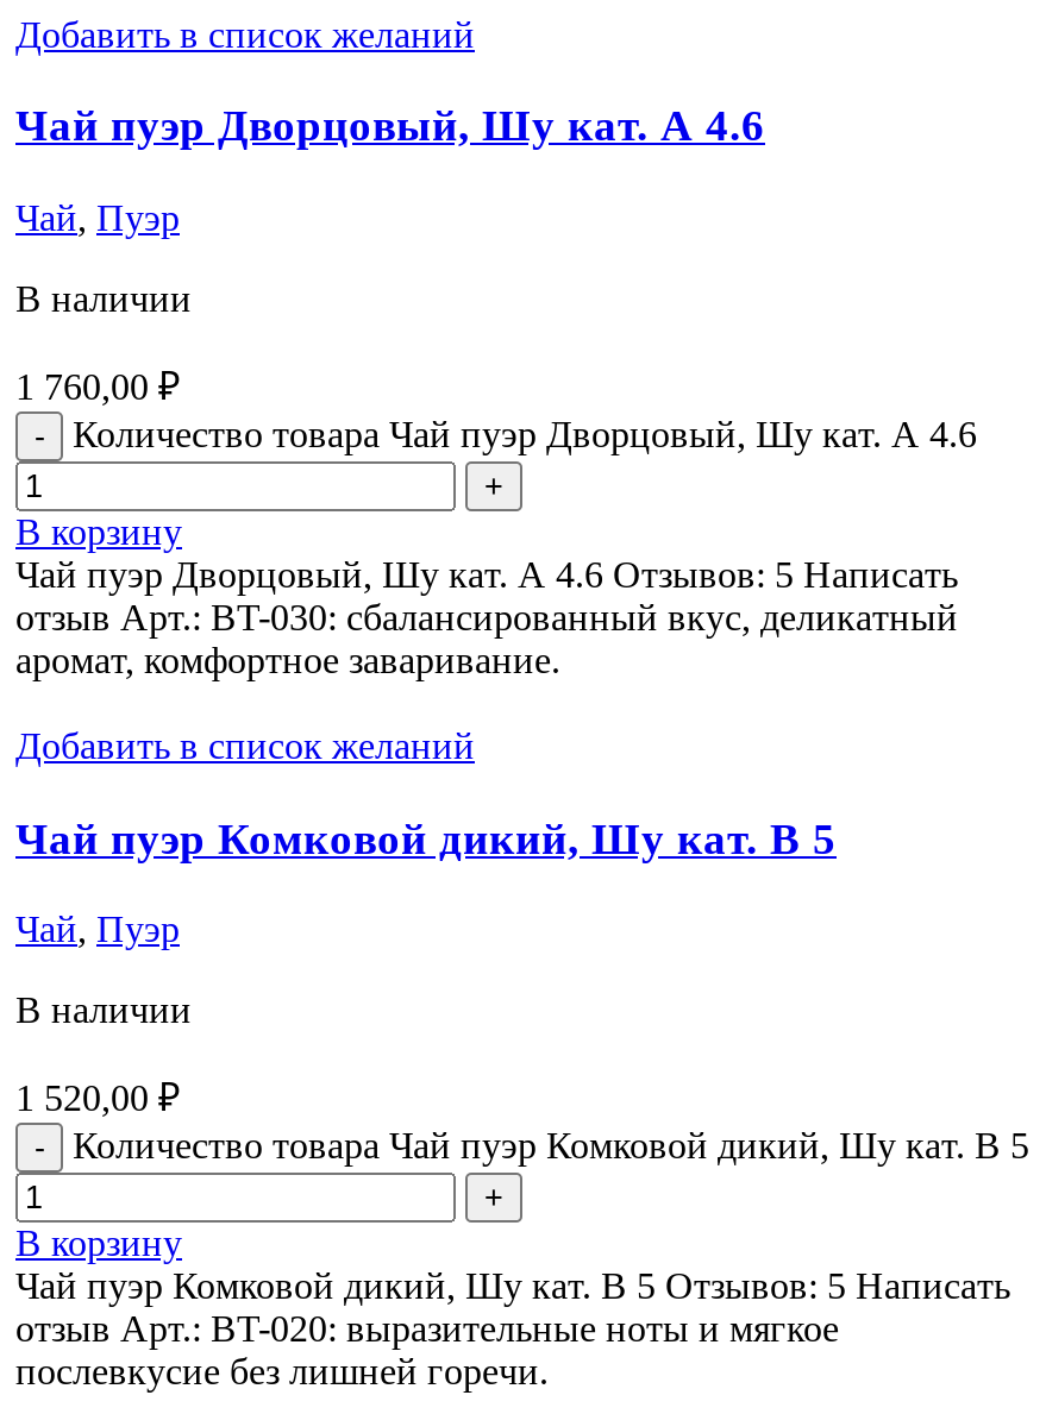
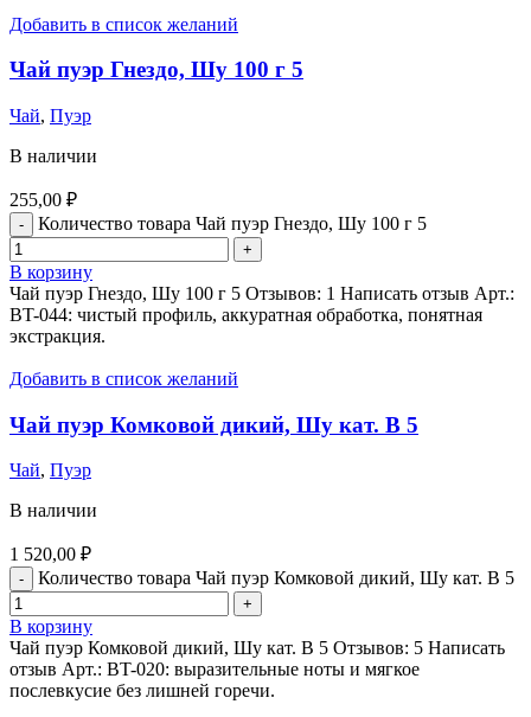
[15,100,765,150] Чай пуэр Дворцовый, Шу кат. А 4.6 -> [9,57,303,82] Чай пуэр Гнездо, Шу 100 г 5
[15,366,180,406] 1 760,00 ₽ -> [9,190,77,210] 255,00 ₽
[73,414,977,454] Количество товара Чай пуэр Дворцовый, Шу кат. А 4.6 -> [38,213,427,233] Количество товара Чай пуэр Гнездо, Шу 100 г 5
[15,554,958,680] Чай пуэр Дворцовый, Шу кат. А 4.6 Отзывов: 5 Написать | отзыв Арт.: BT-030: сбалансированный вкус, деликатный | аромат, комфортное заваривание. -> [9,283,514,346] Чай пуэр Гнездо, Шу 100 г 5 Отзывов: 1 Написать отзыв Арт.: | BT-044: чистый профиль, аккуратная обработка, понятная | экстракция.

